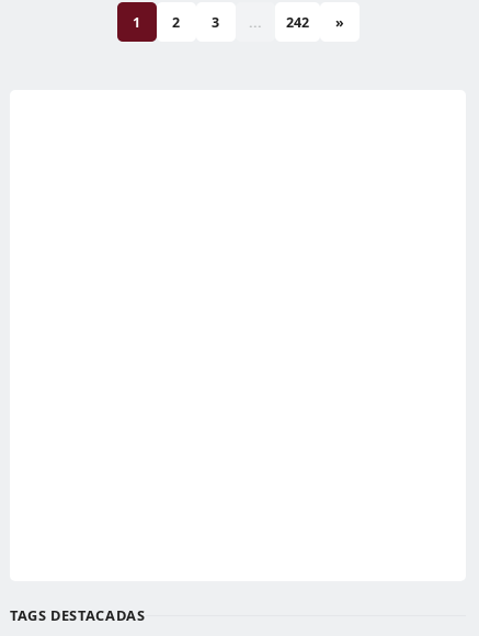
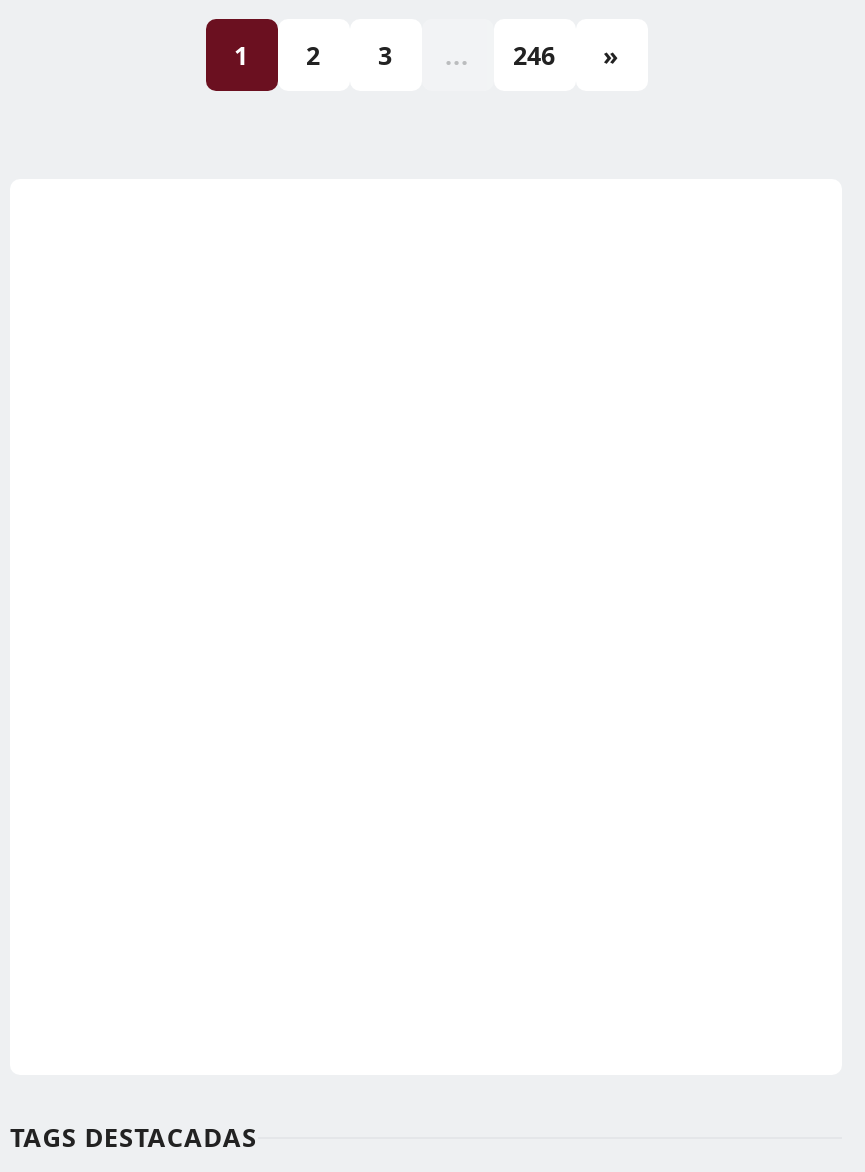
[286,13,309,31] 242 -> [513,38,555,72] 246

